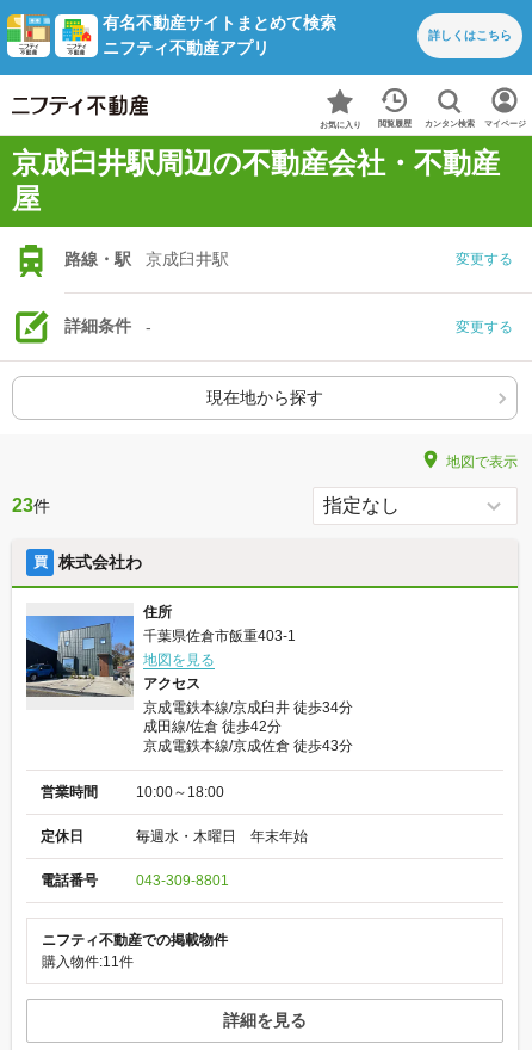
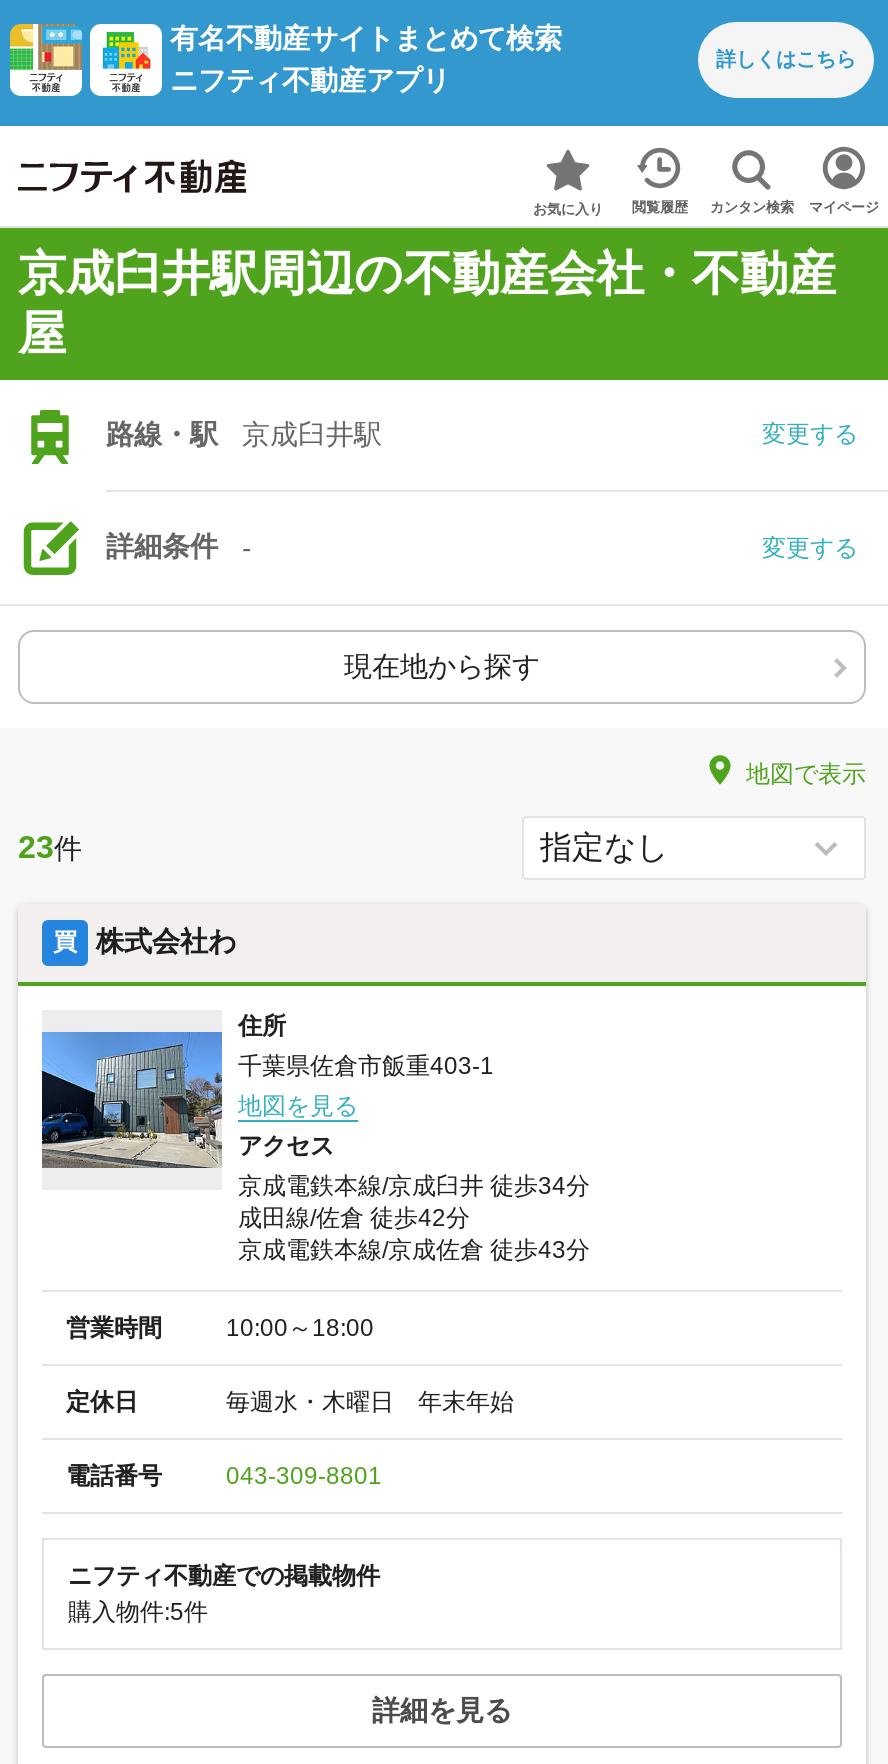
[42,953,137,970] 購入物件:11件 -> [68,1598,214,1626] 購入物件:5件

